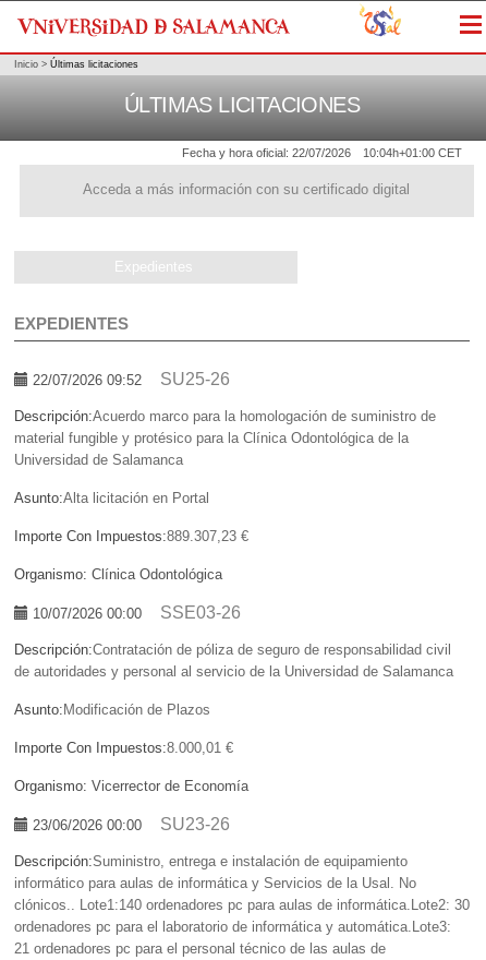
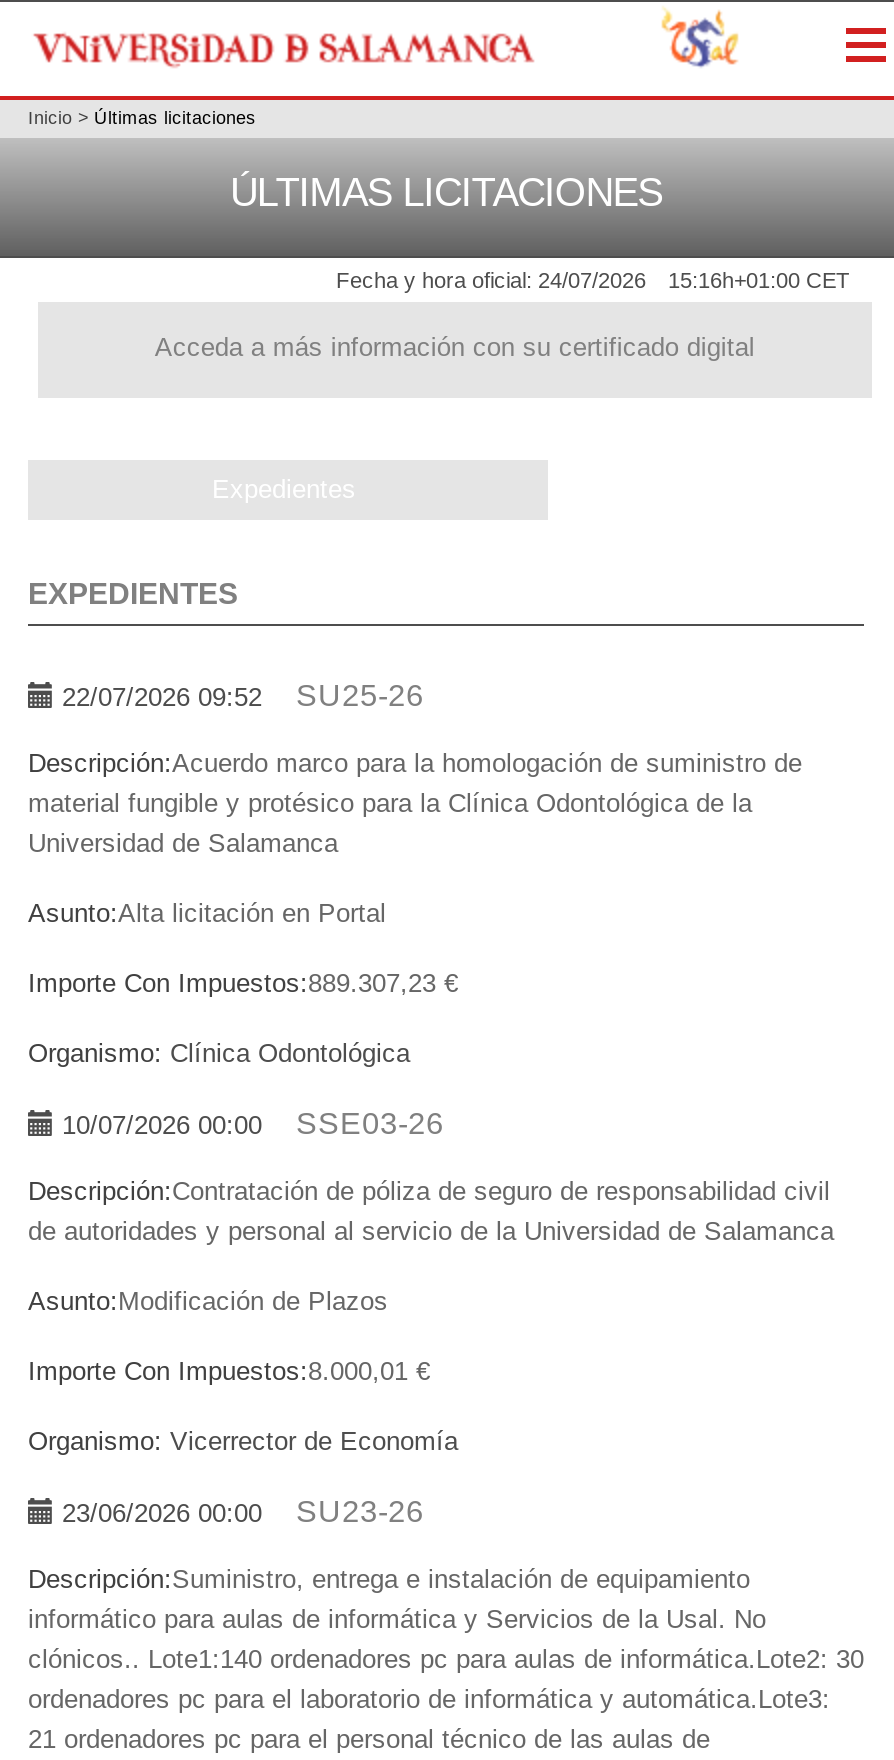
[182,147,351,160] Fecha y hora oficial: 22/07/2026 -> [336,269,646,293] Fecha y hora oficial: 24/07/2026
[363,147,462,160] 10:04h+01:00 CET -> [668,269,850,293] 15:16h+01:00 CET

